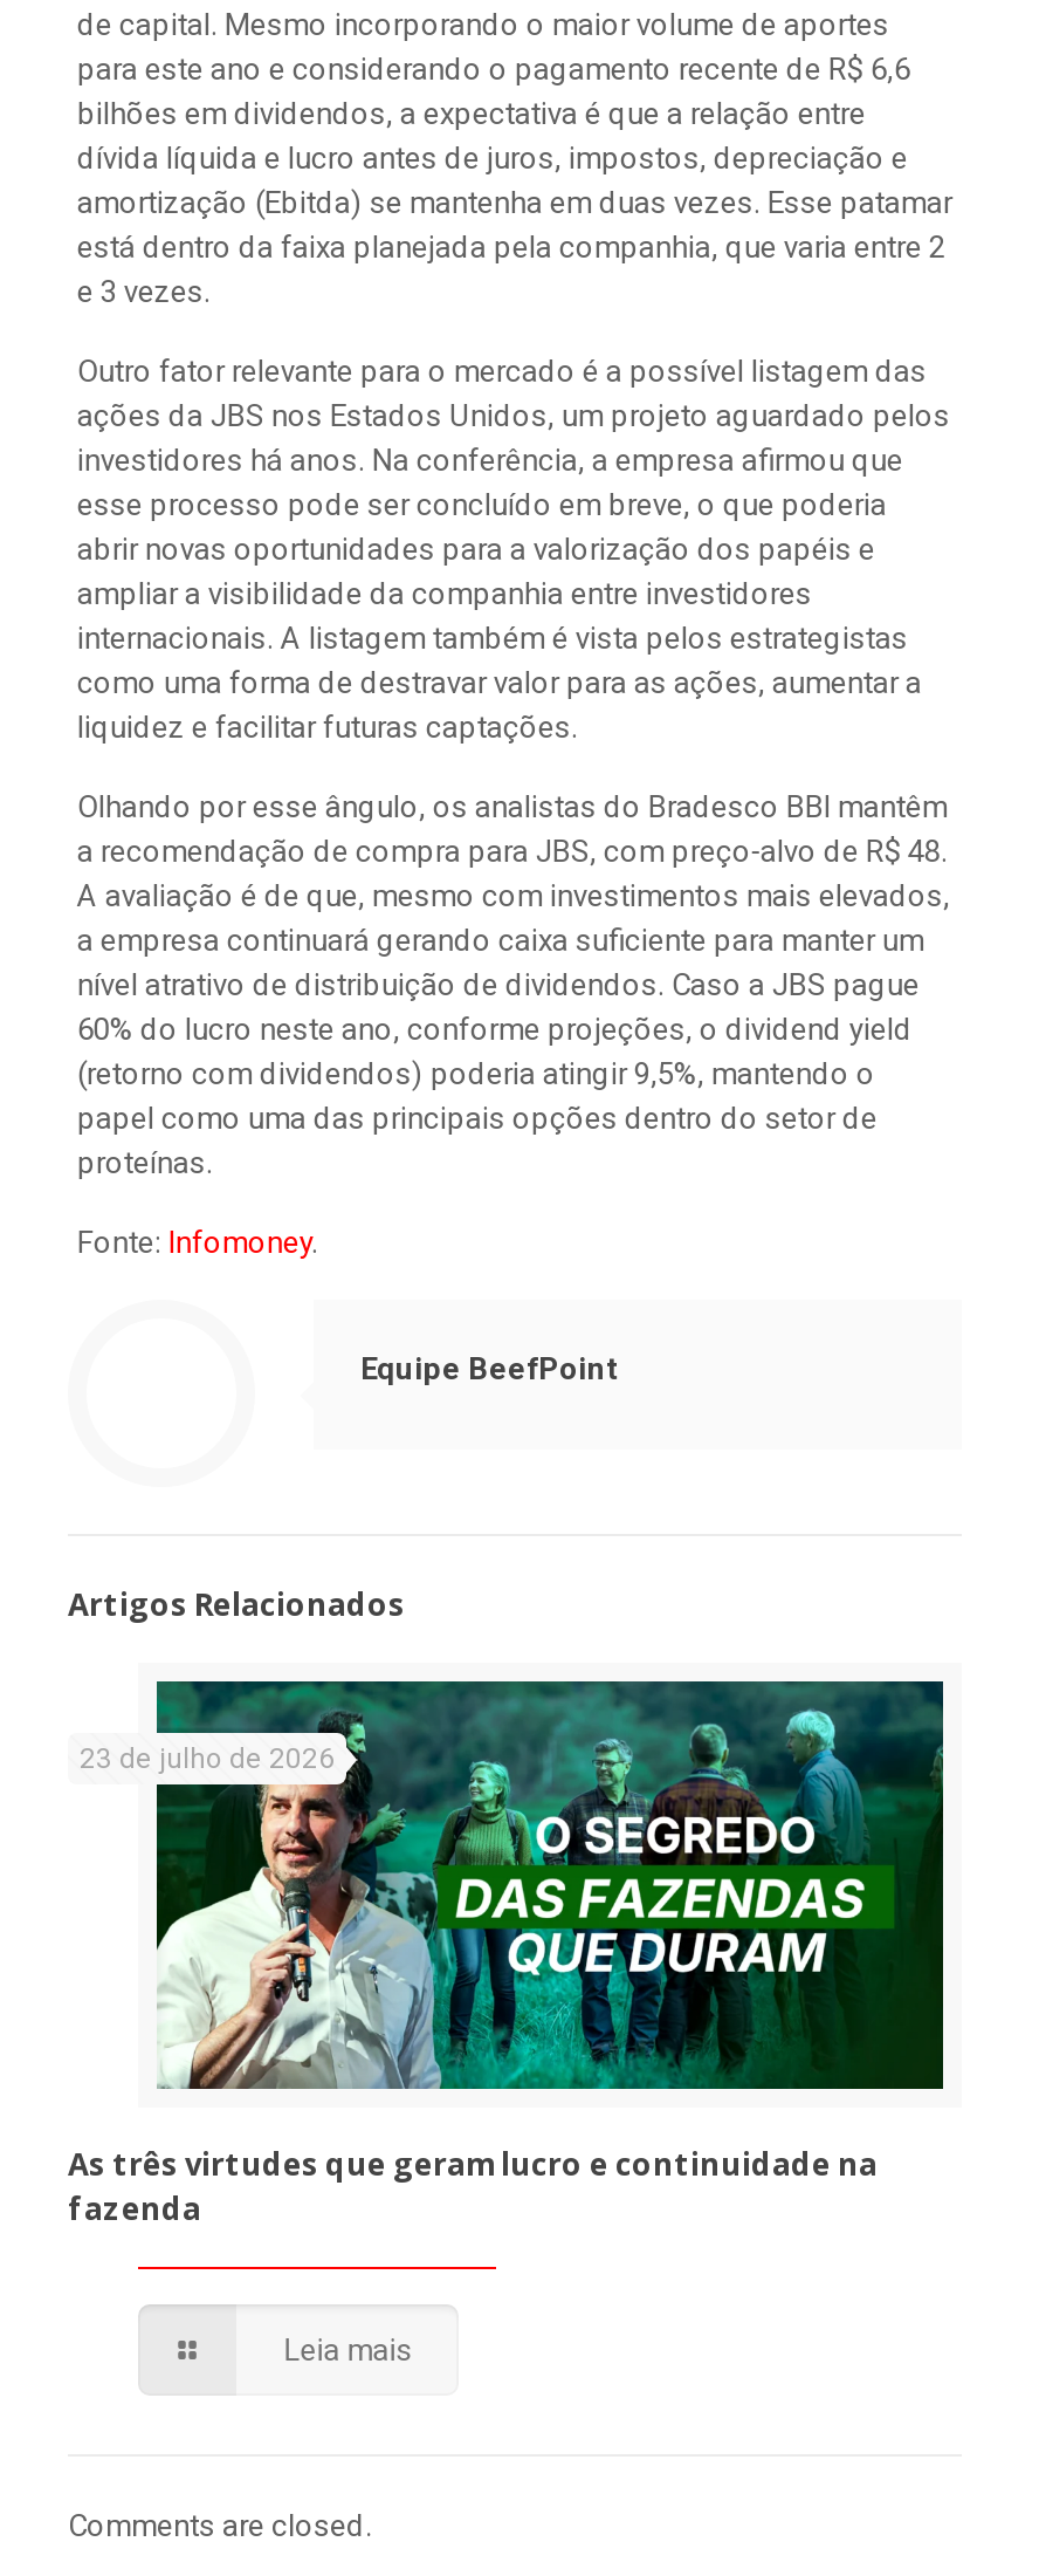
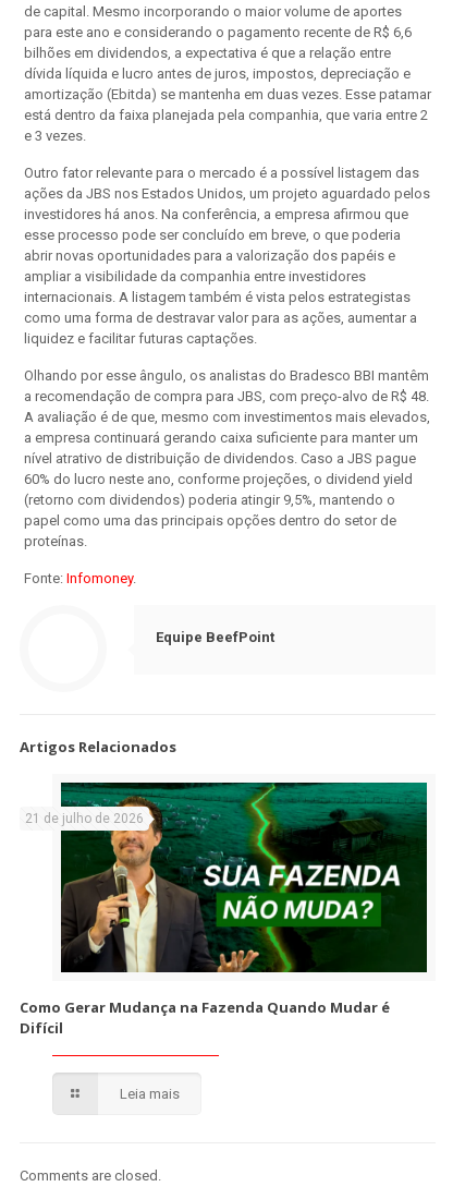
[80,1681,943,2091] [image] | 23 de julho de 2026 -> [25,783,427,973] [image] | 21 de julho de 2026
[68,2142,878,2229] As três virtudes que geram lucro e continuidade na | fazenda -> [20,997,390,1037] Como Gerar Mudança na Fazenda Quando Mudar é | Difícil

